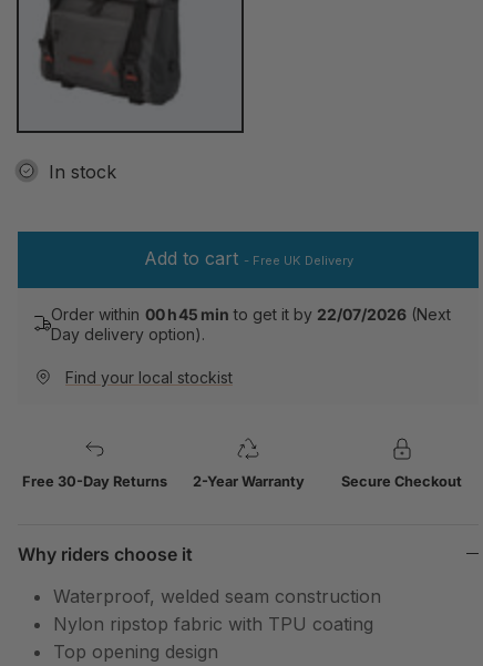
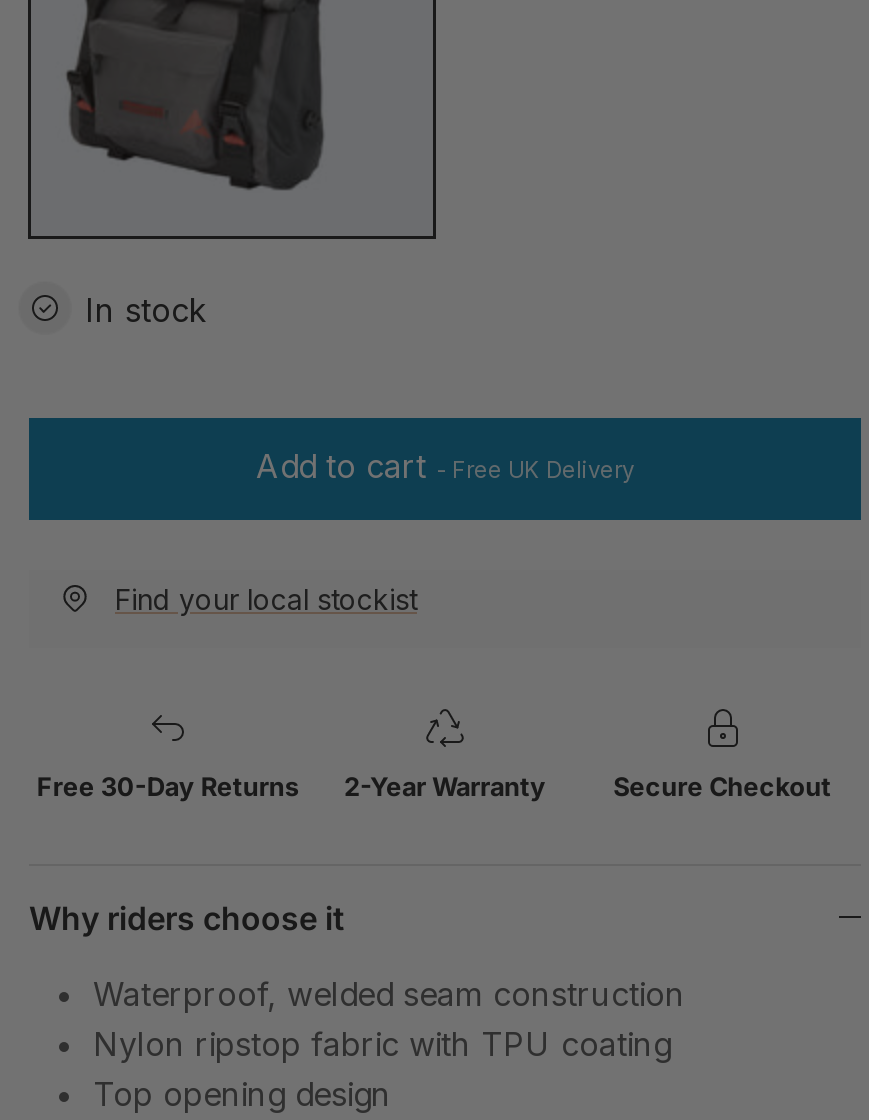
[51,304,450,343] Order within 00 h 45 min to get it by 22/07/2026 (Next | Day delivery option). -> none

